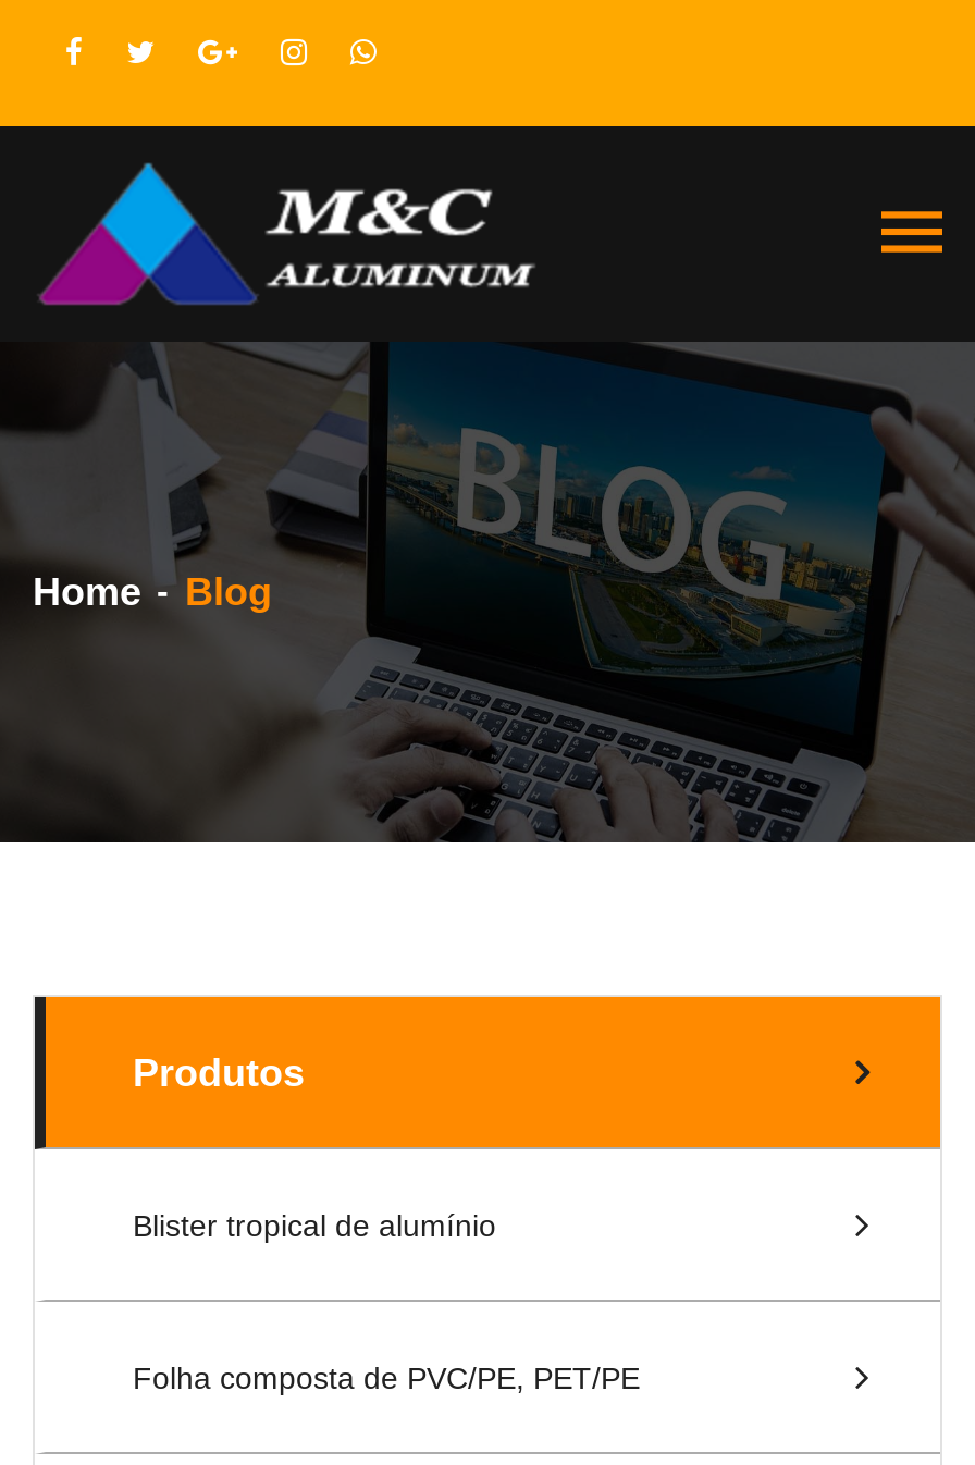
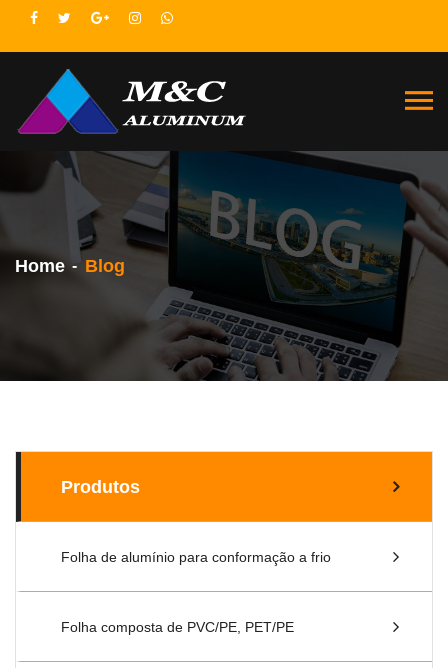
[133,1208,496,1243] Blister tropical de alumínio -> [61,549,331,565] Folha de alumínio para conformação a frio

